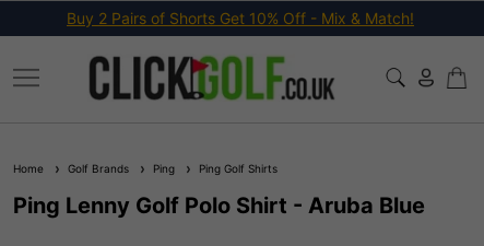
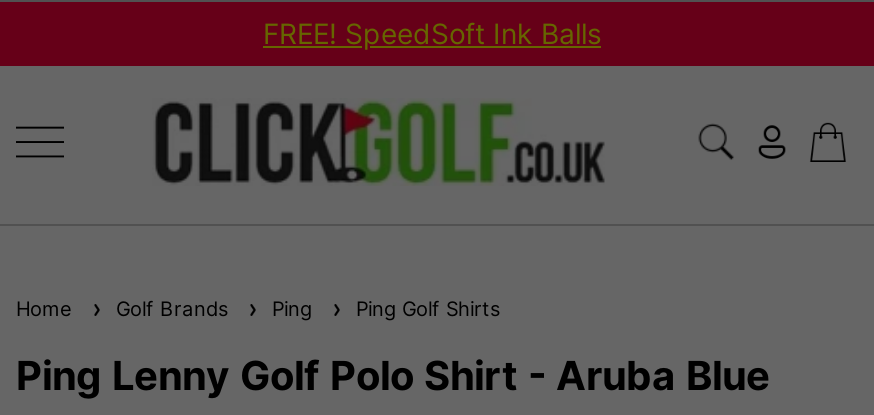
[67,9,414,27] Buy 2 Pairs of Shorts Get 10% Off - Mix & Match! -> [263,16,601,50] FREE! SpeedSoft Ink Balls

